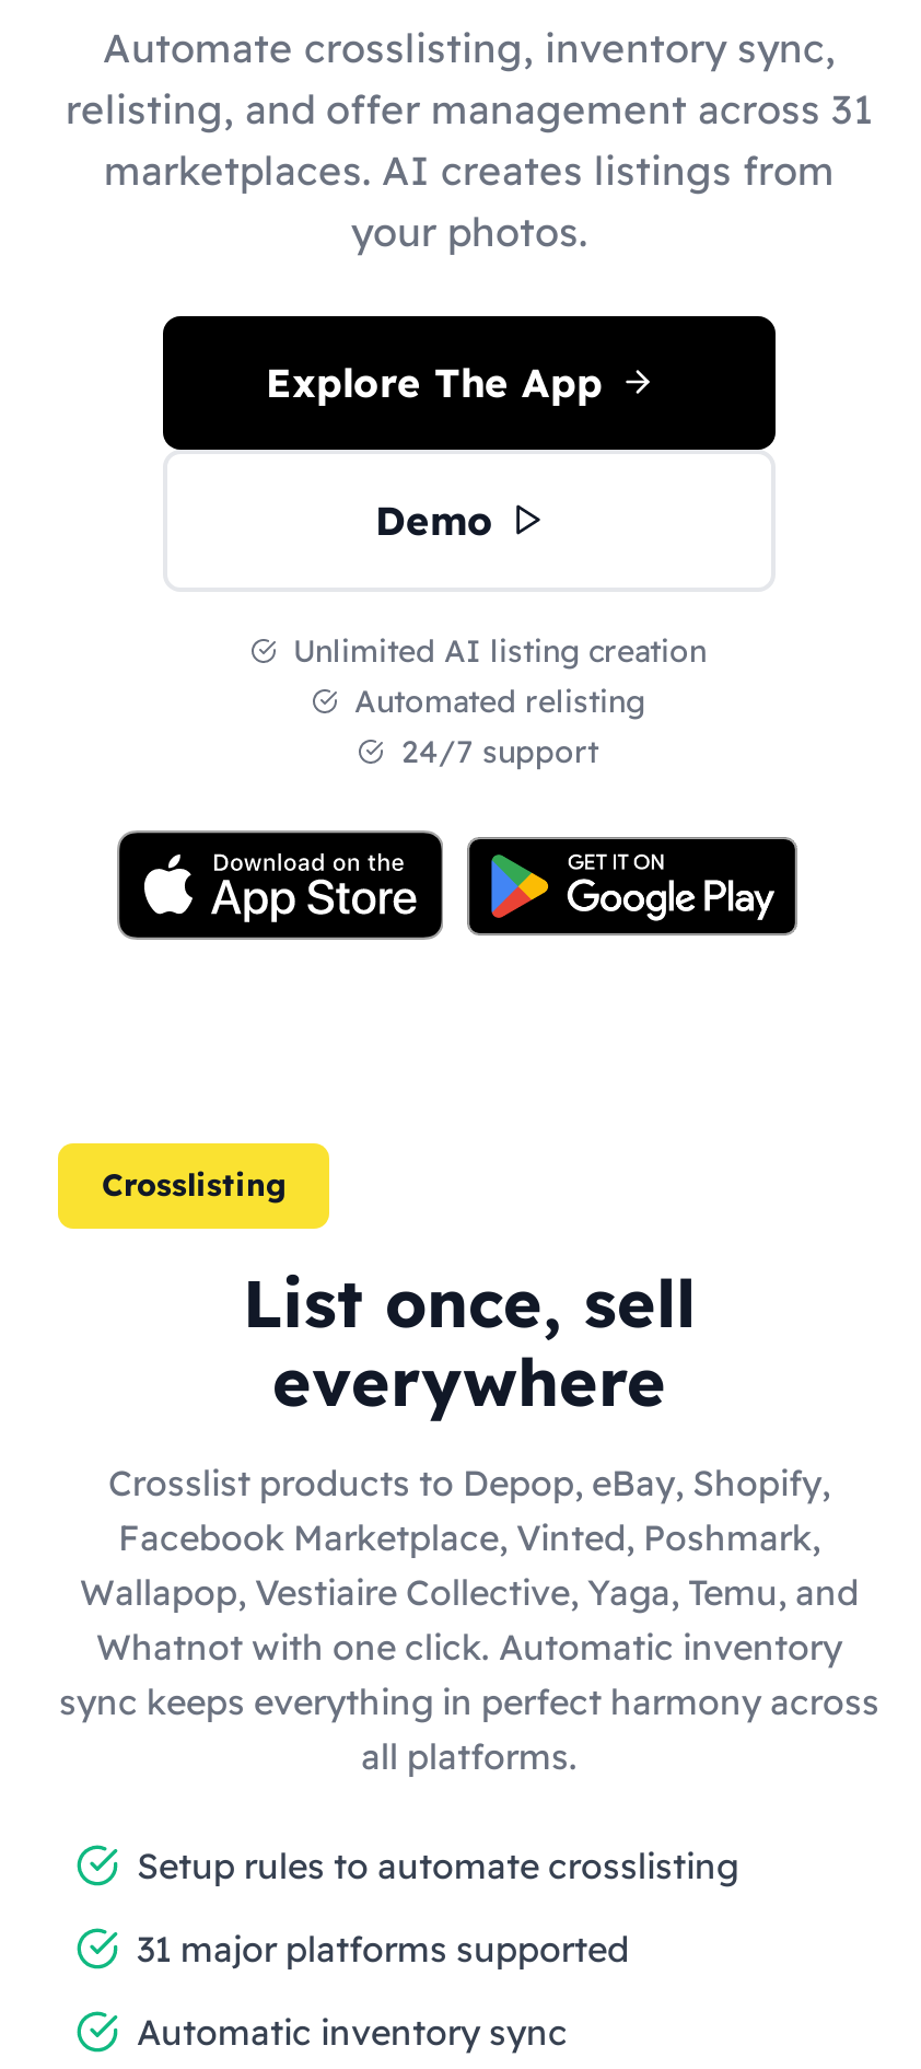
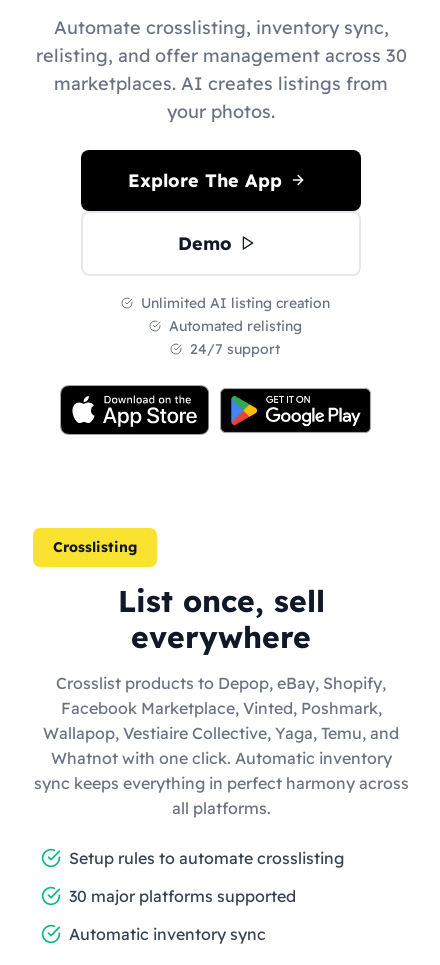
[66,83,873,133] relisting, and offer management across 31 -> [35,43,406,66] relisting, and offer management across 30
[137,1926,629,1969] 31 major platforms supported -> [69,885,296,905] 30 major platforms supported

